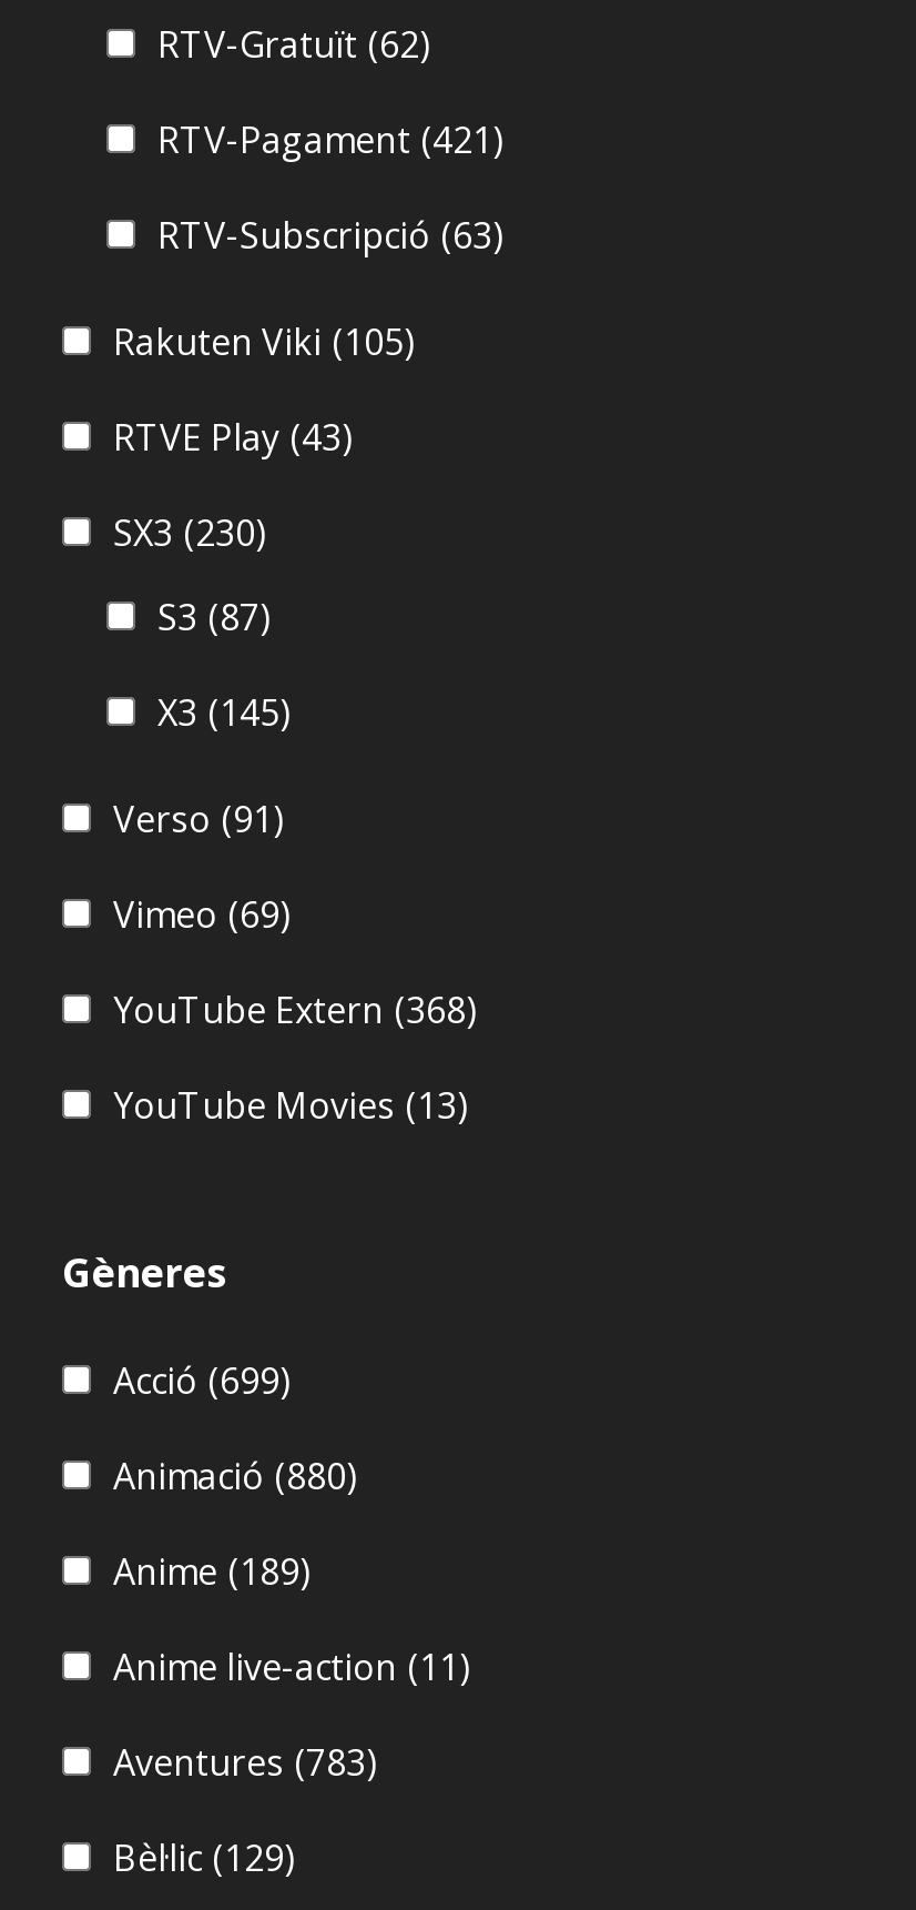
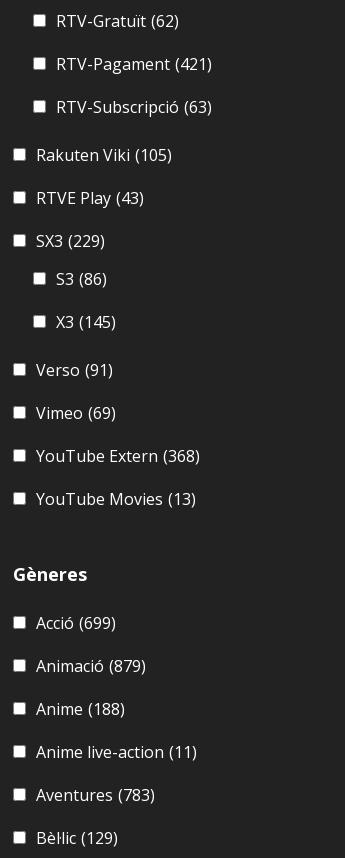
[113,509,266,558] SX3 (230) -> [36,230,105,252] SX3 (229)
[157,593,271,642] S3 (87) -> [56,268,107,290] S3 (86)
[113,1452,357,1501] Animació (880) -> [36,655,146,677] Animació (879)
[113,1548,311,1596] Anime (189) -> [36,698,125,720] Anime (188)

